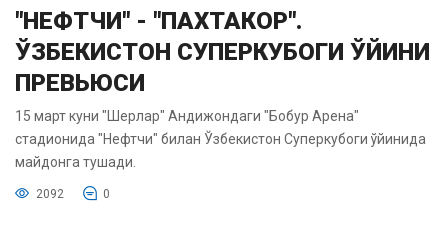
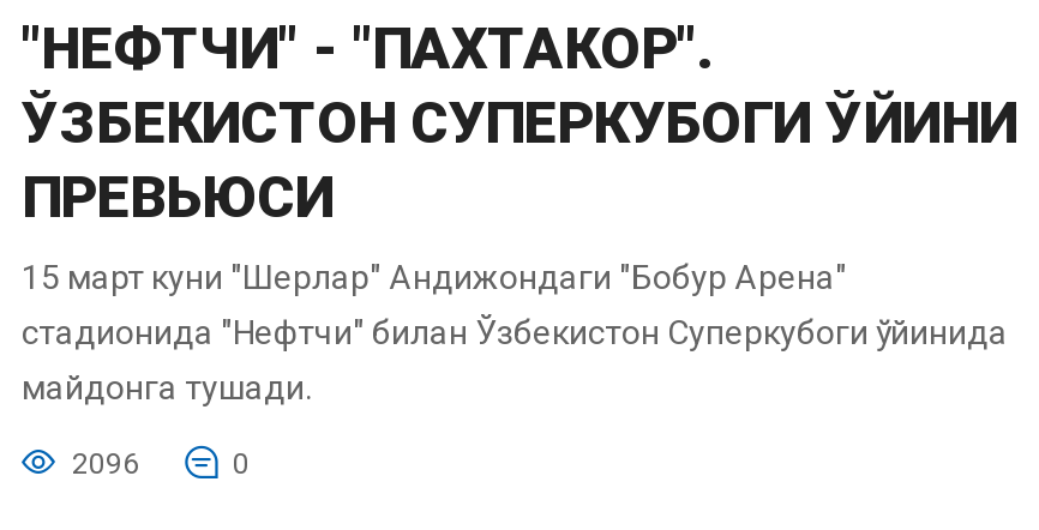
[36,187,64,201] 2092 -> [72,448,139,481] 2096

